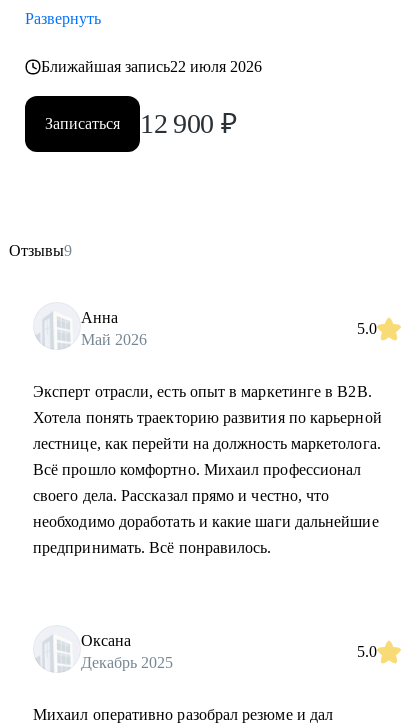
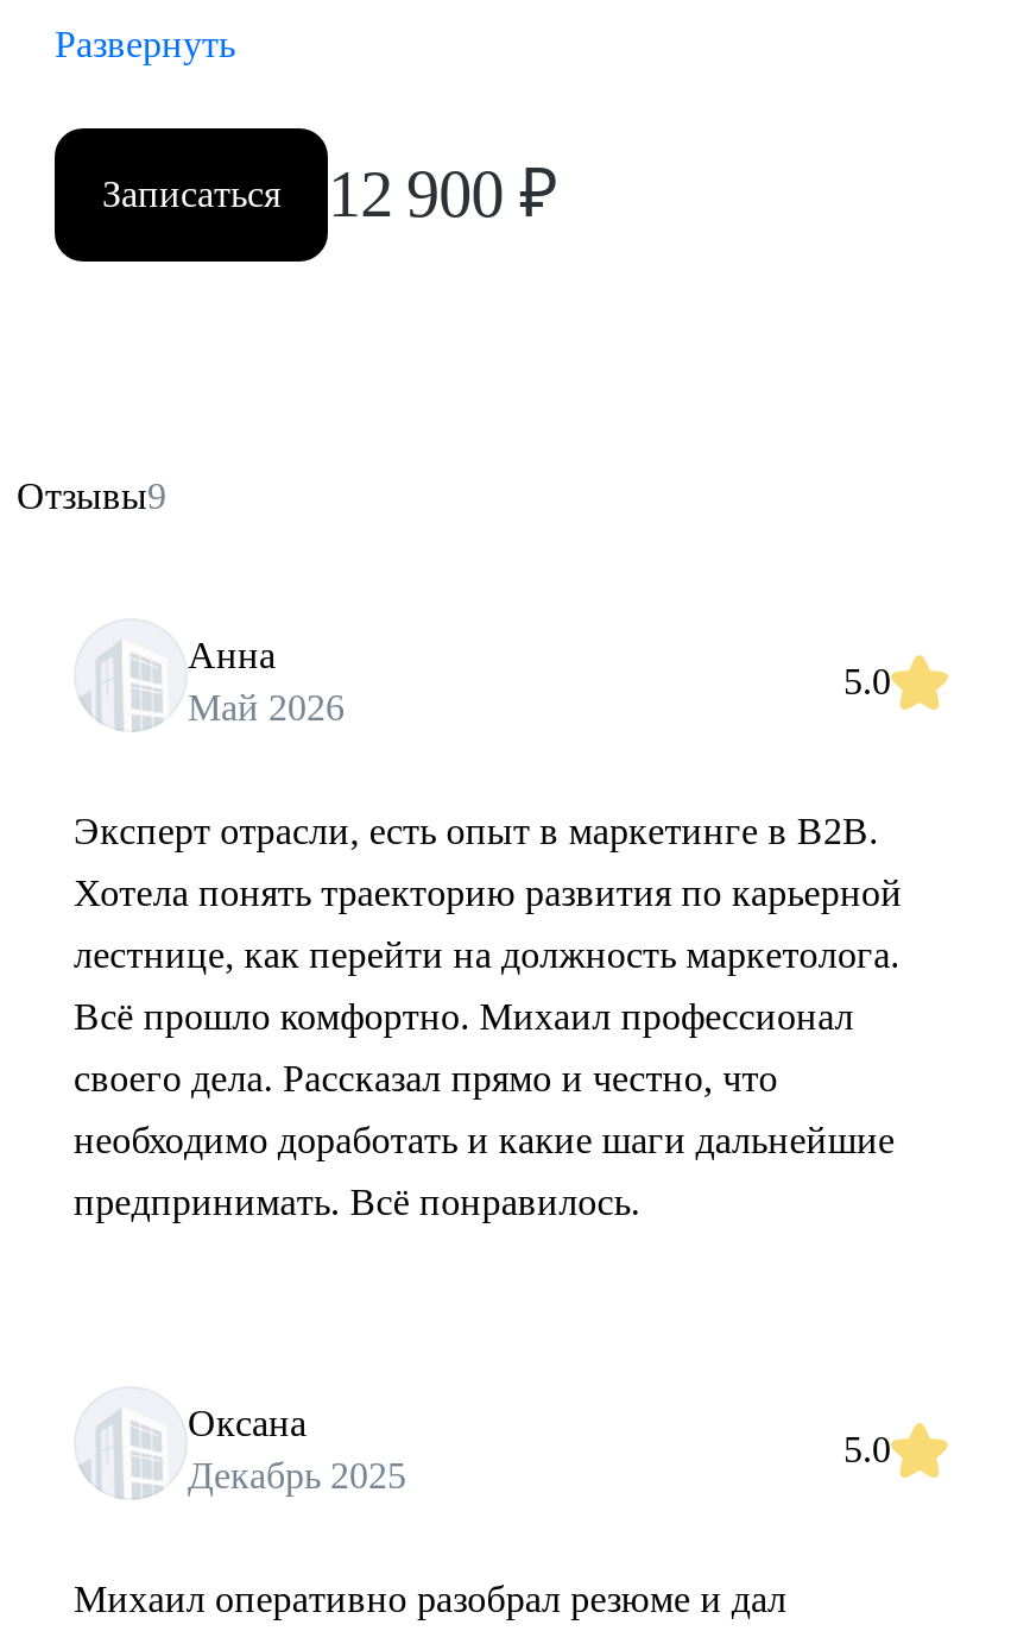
[41,58,262,75] Ближайшая запись22 июля 2026 -> none

